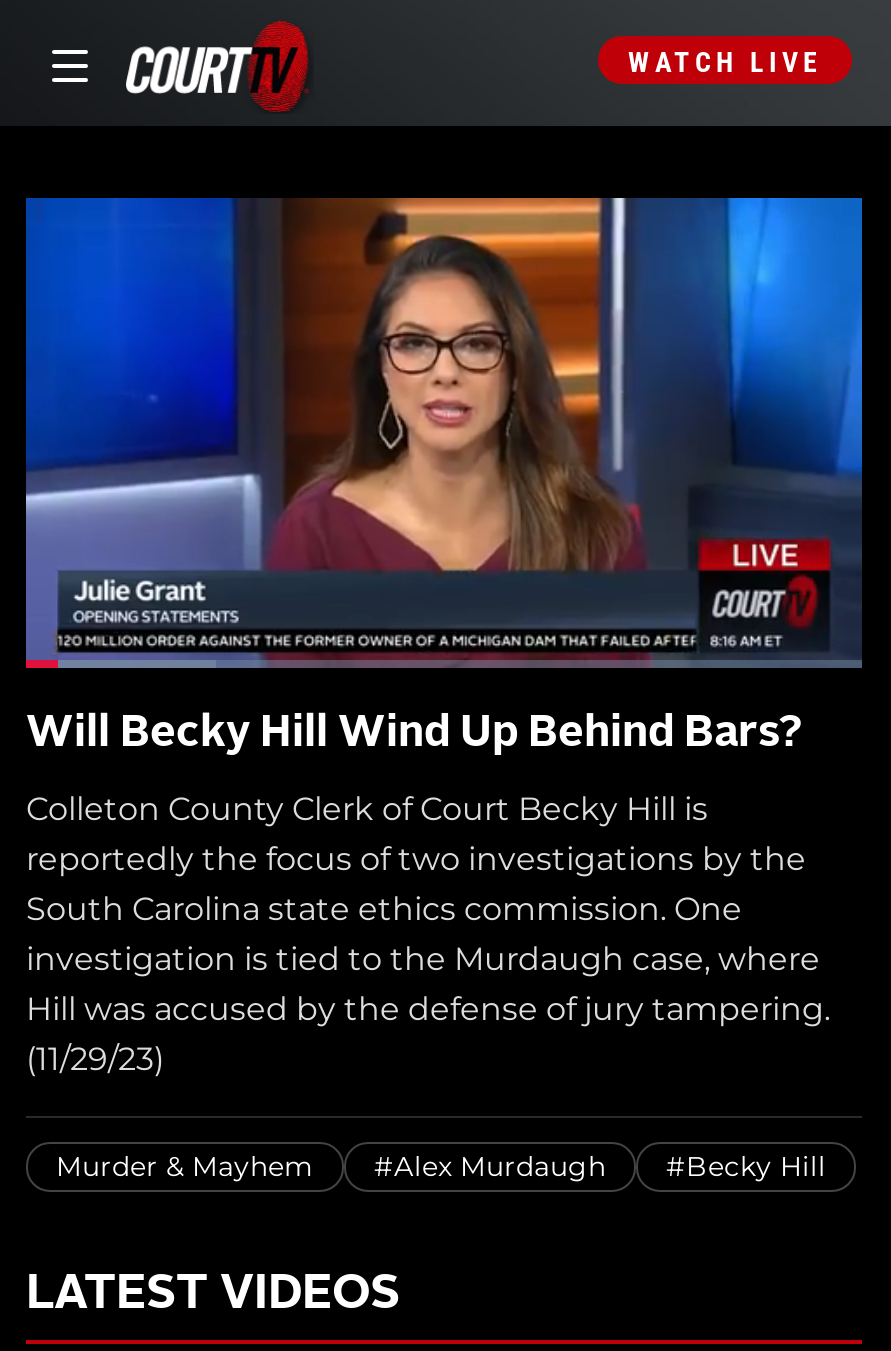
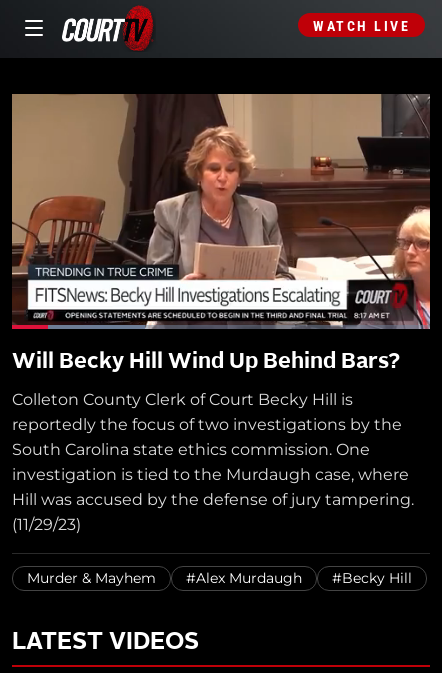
[24,196,864,670] [image] -> [11,93,431,330] [image]

